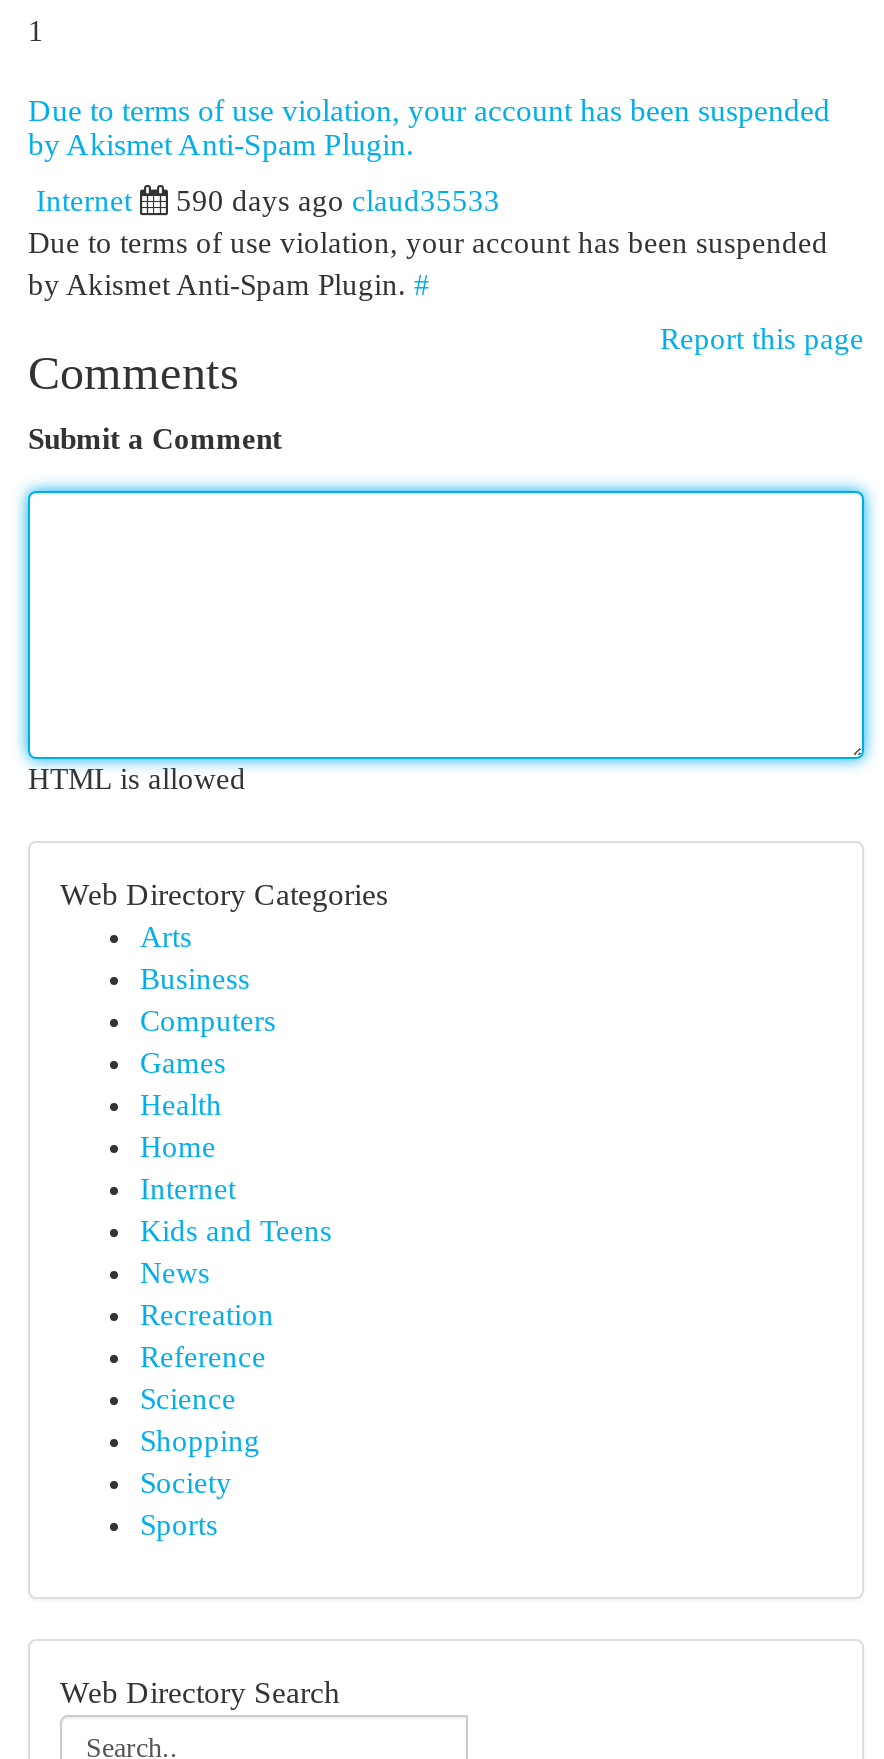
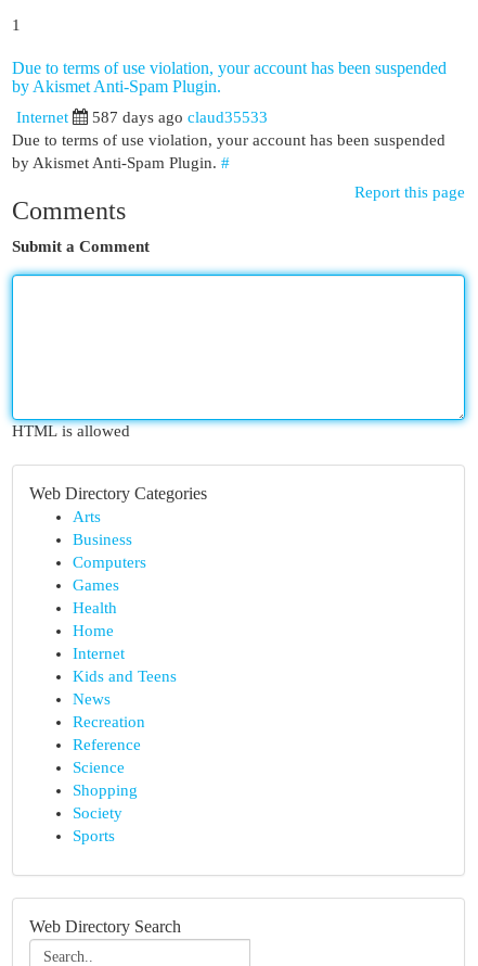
[176,185,500,217] 590 days ago claud35533 -> [92,109,268,126] 587 days ago claud35533

